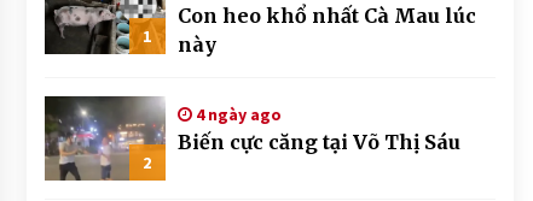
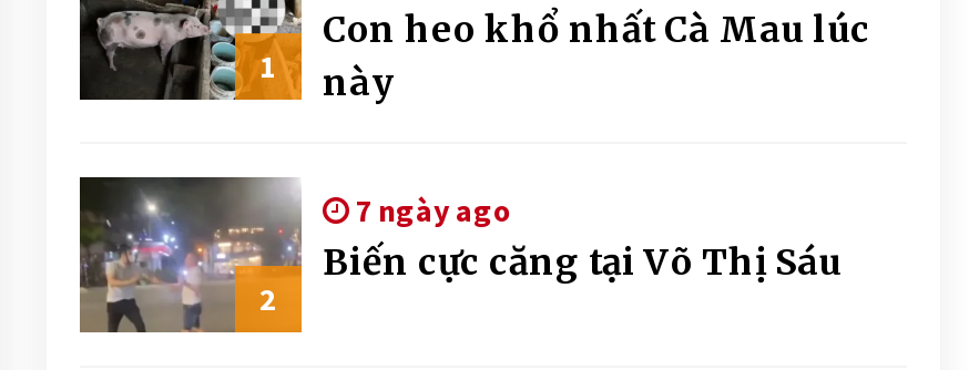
[192,104,281,125] 4 ngày ago -> [349,191,513,230] 7 ngày ago

